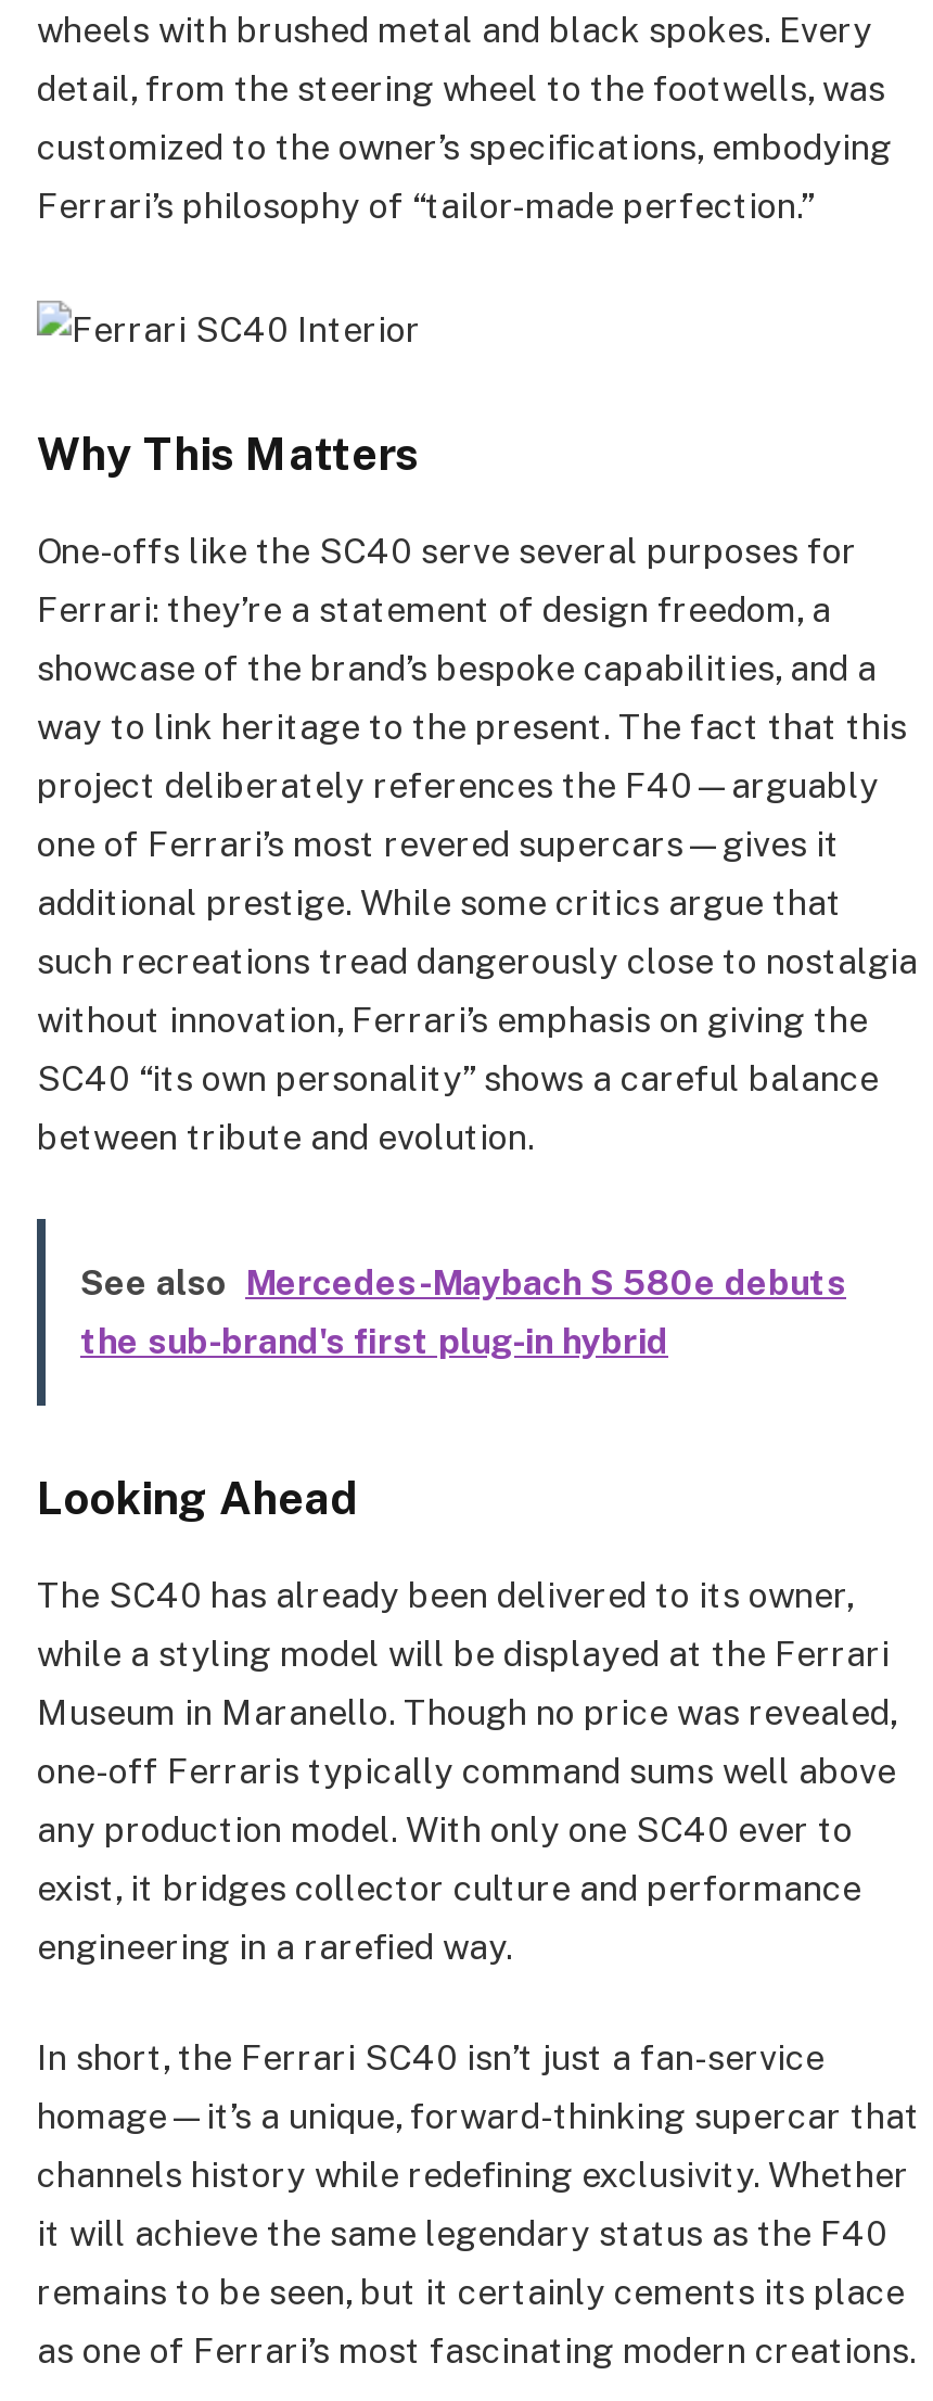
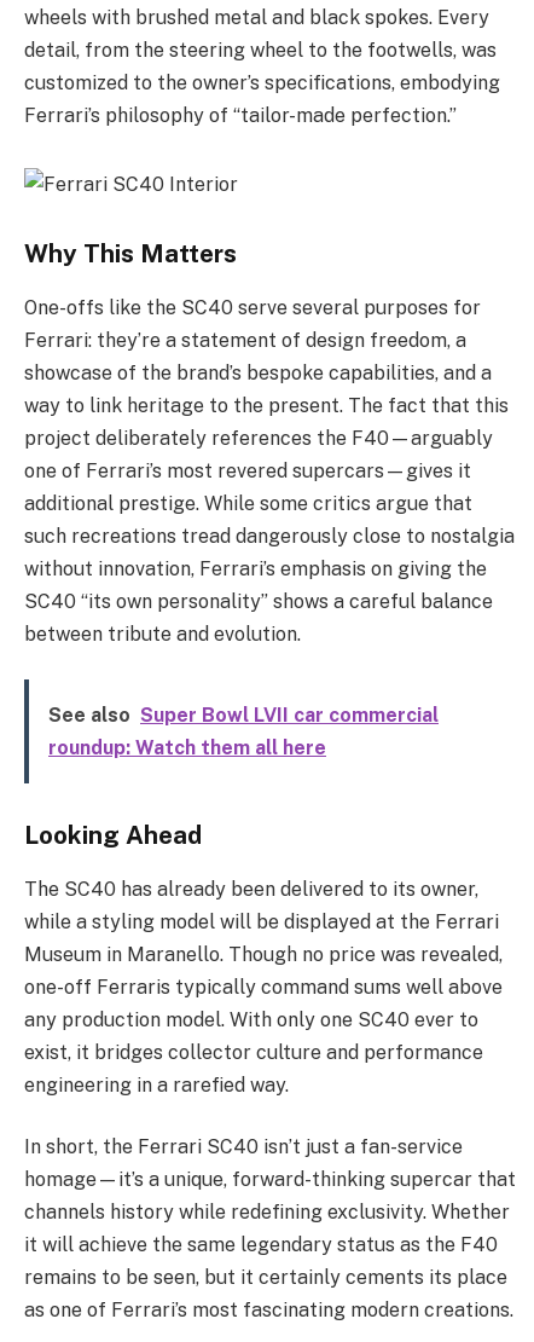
[80,1263,846,1363] See also Mercedes-Maybach S 580e debuts | the sub-brand's first plug-in hybrid -> [48,704,439,760] See also Super Bowl LVII car commercial | roundup: Watch them all here

